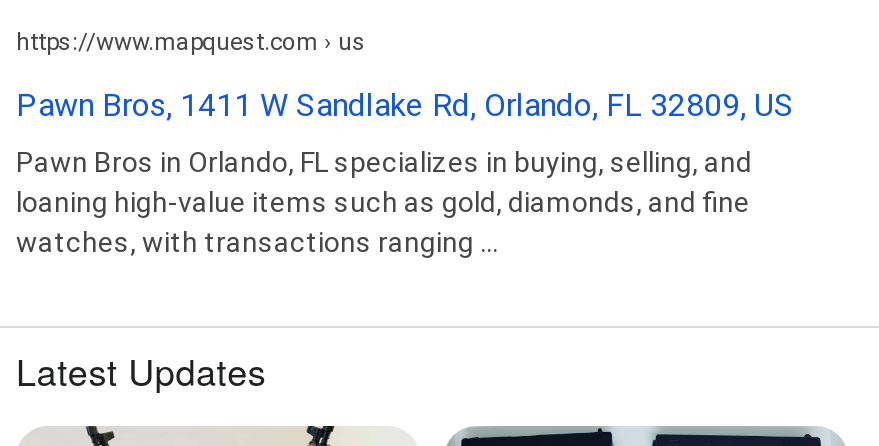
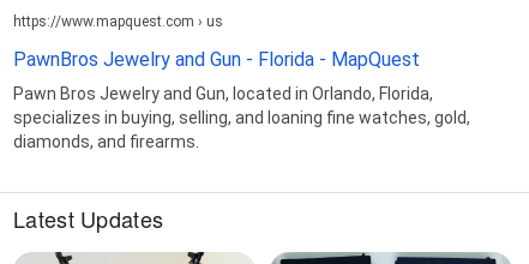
[16,85,794,123] Pawn Bros, 1411 W Sandlake Rd, Orlando, FL 32809, US -> [13,48,420,70] PawnBros Jewelry and Gun - Florida - MapQuest
[16,145,752,257] Pawn Bros in Orlando, FL specializes in buying, selling, and | loaning high-value items such as gold, diamonds, and fine | watches, with transactions ranging ... -> [13,84,470,151] Pawn Bros Jewelry and Gun, located in Orlando, Florida, | specializes in buying, selling, and loaning fine watches, gold, | diamonds, and firearms.

